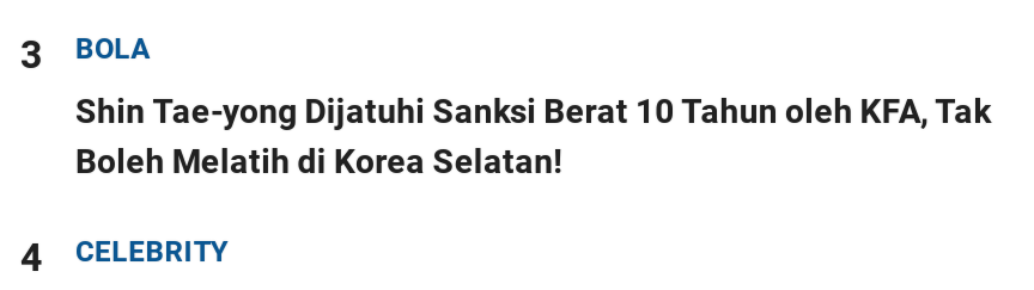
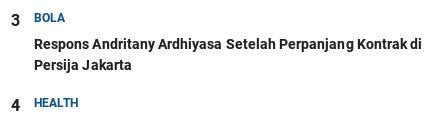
[75,92,990,180] Shin Tae-yong Dijatuhi Sanksi Berat 10 Tahun oleh KFA, Tak | Boleh Melatih di Korea Selatan! -> [34,36,422,73] Respons Andritany Ardhiyasa Setelah Perpanjang Kontrak di | Persija Jakarta
[75,235,227,269] CELEBRITY -> [34,96,78,110] HEALTH

